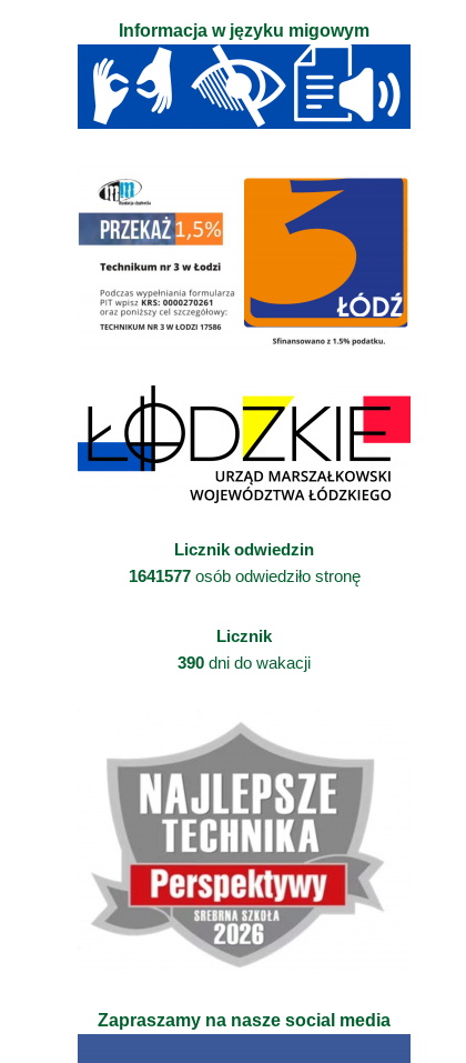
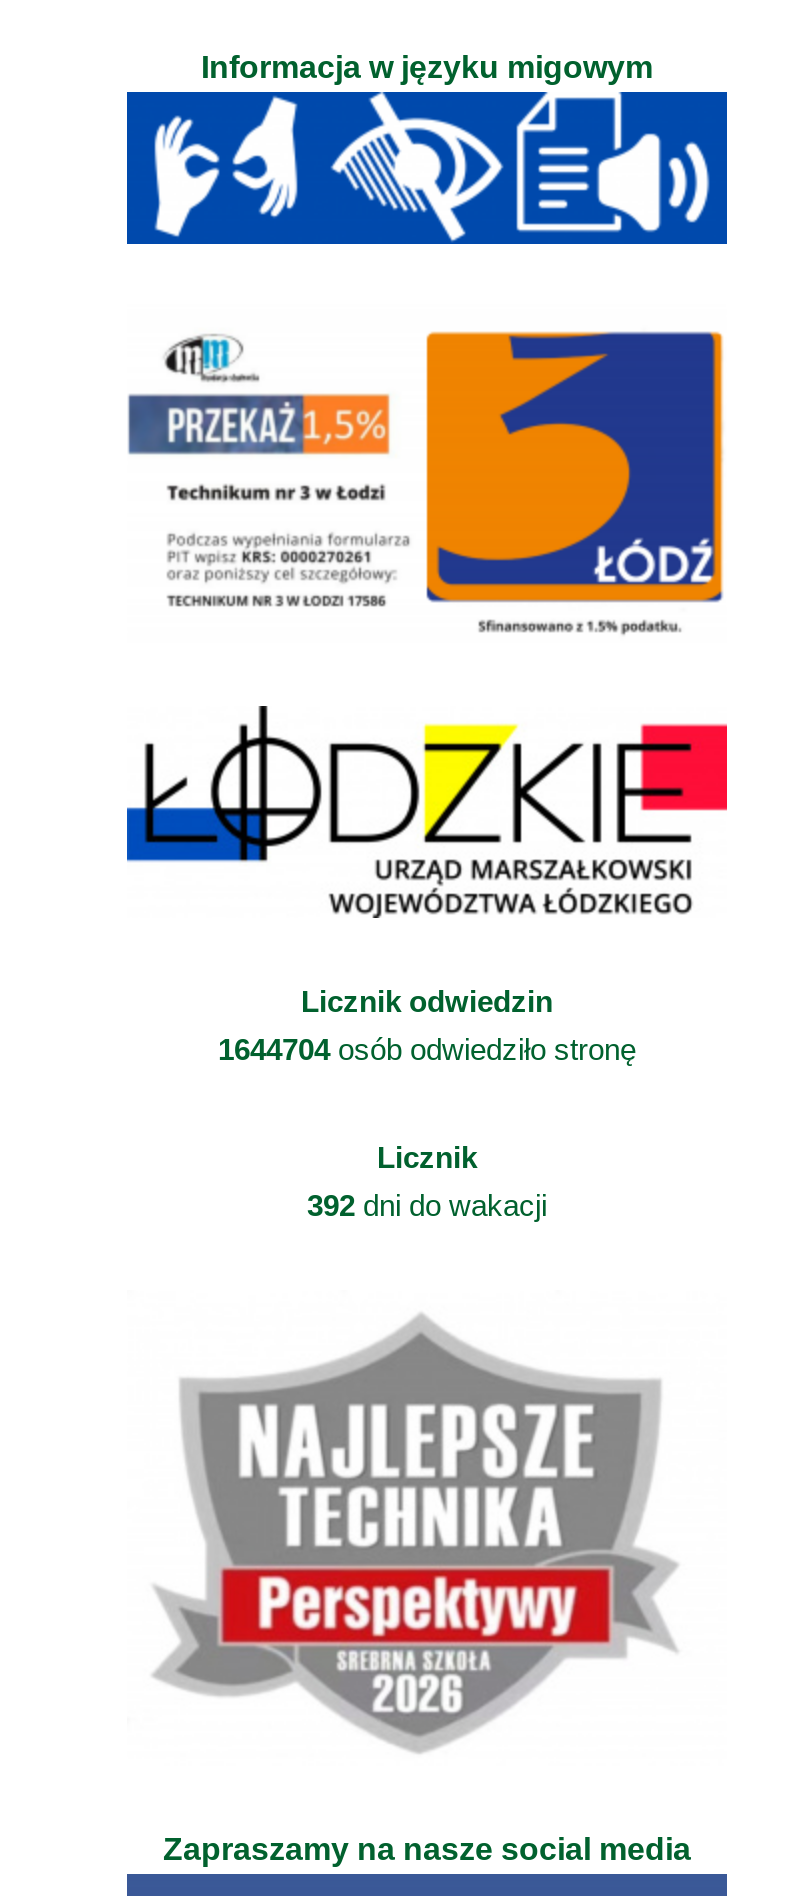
[128,566,360,585] 1641577 osób odwiedziło stronę -> [218,1032,636,1066] 1644704 osób odwiedziło stronę
[178,653,311,672] 390 dni do wakacji -> [307,1188,547,1222] 392 dni do wakacji

